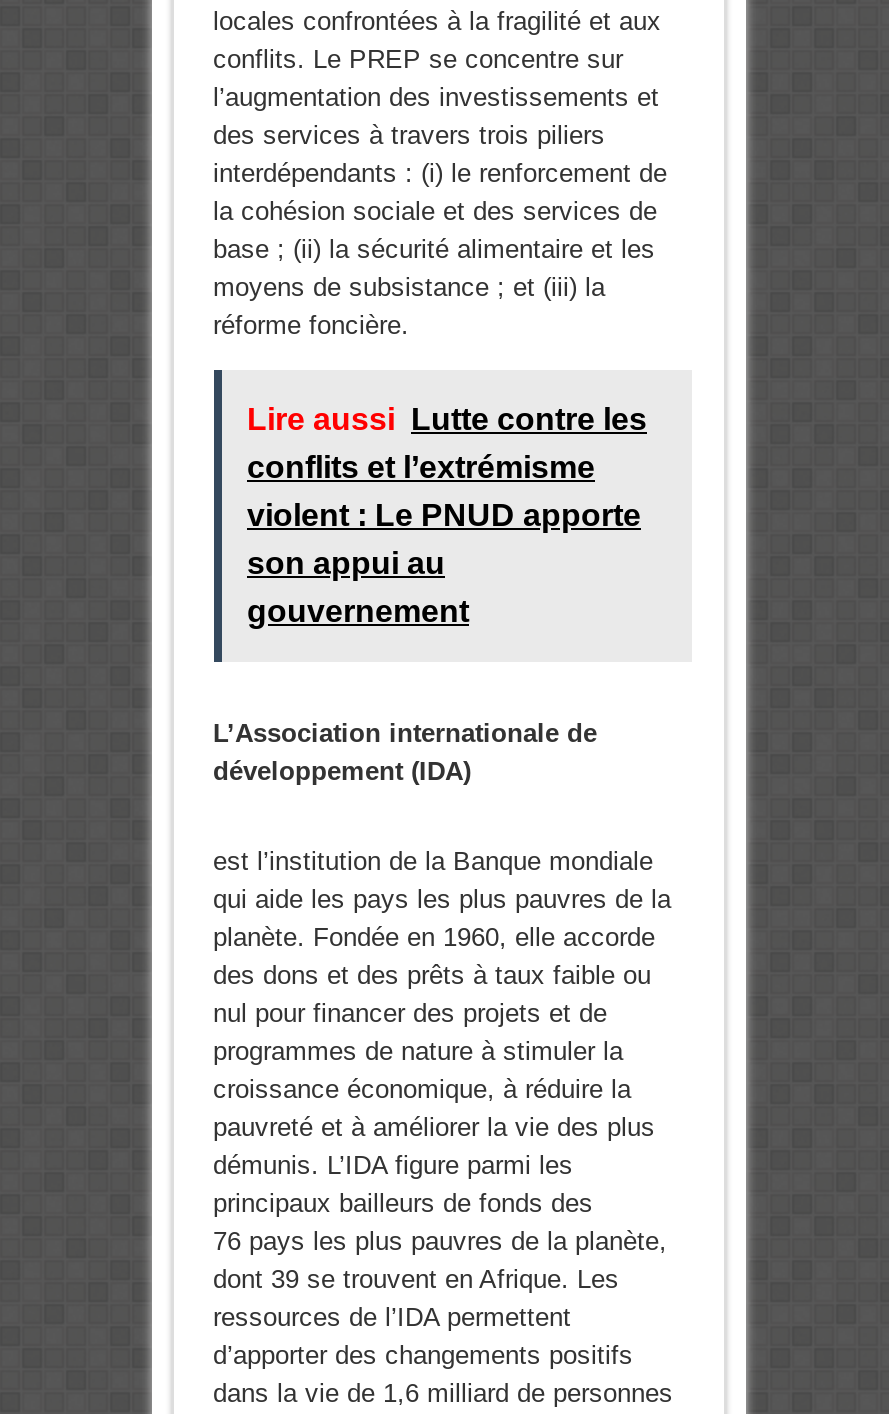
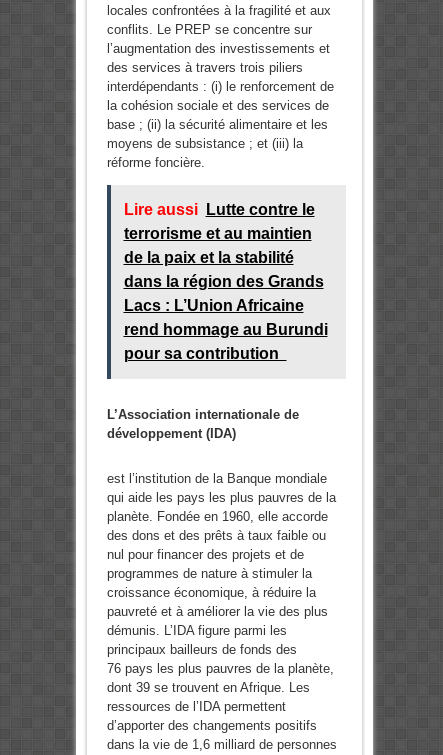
[247,401,647,627] Lire aussi Lutte contre les | conflits et l’extrémisme | violent : Le PNUD apporte | son appui au | gouvernement -> [123,201,327,362] Lire aussi Lutte contre le | terrorisme et au maintien | de la paix et la stabilité | dans la région des Grands | Lacs : L’Union Africaine | rend hommage au Burundi | pour sa contribution

